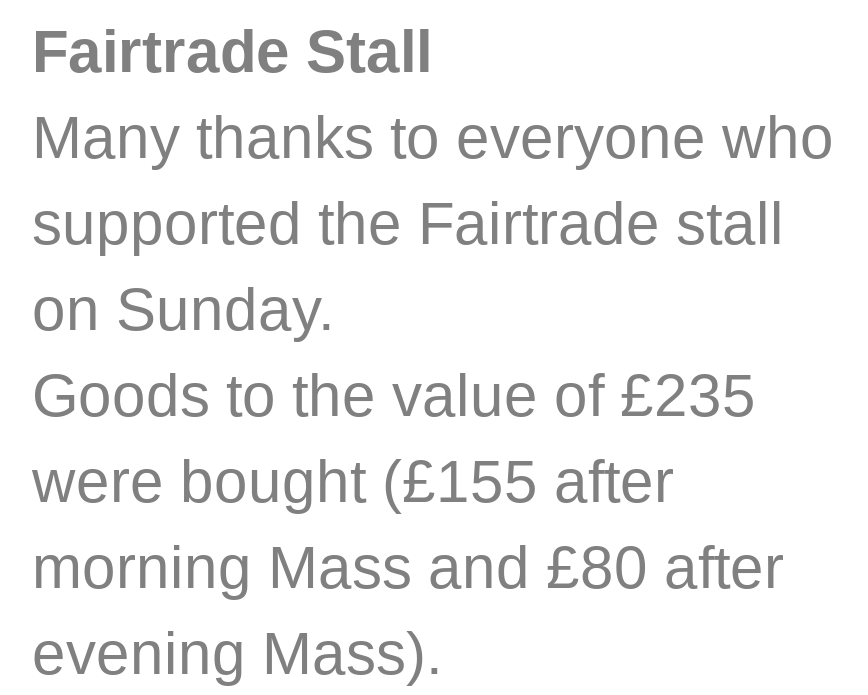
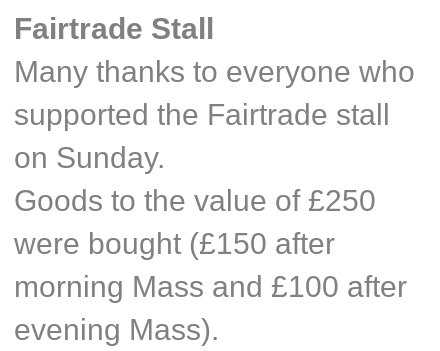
[32,362,756,428] Goods to the value of £235 -> [14,184,376,217] Goods to the value of £250
[32,448,674,514] were bought (£155 after -> [14,227,335,260] were bought (£150 after
[32,534,784,600] morning Mass and £80 after -> [14,270,407,303] morning Mass and £100 after

